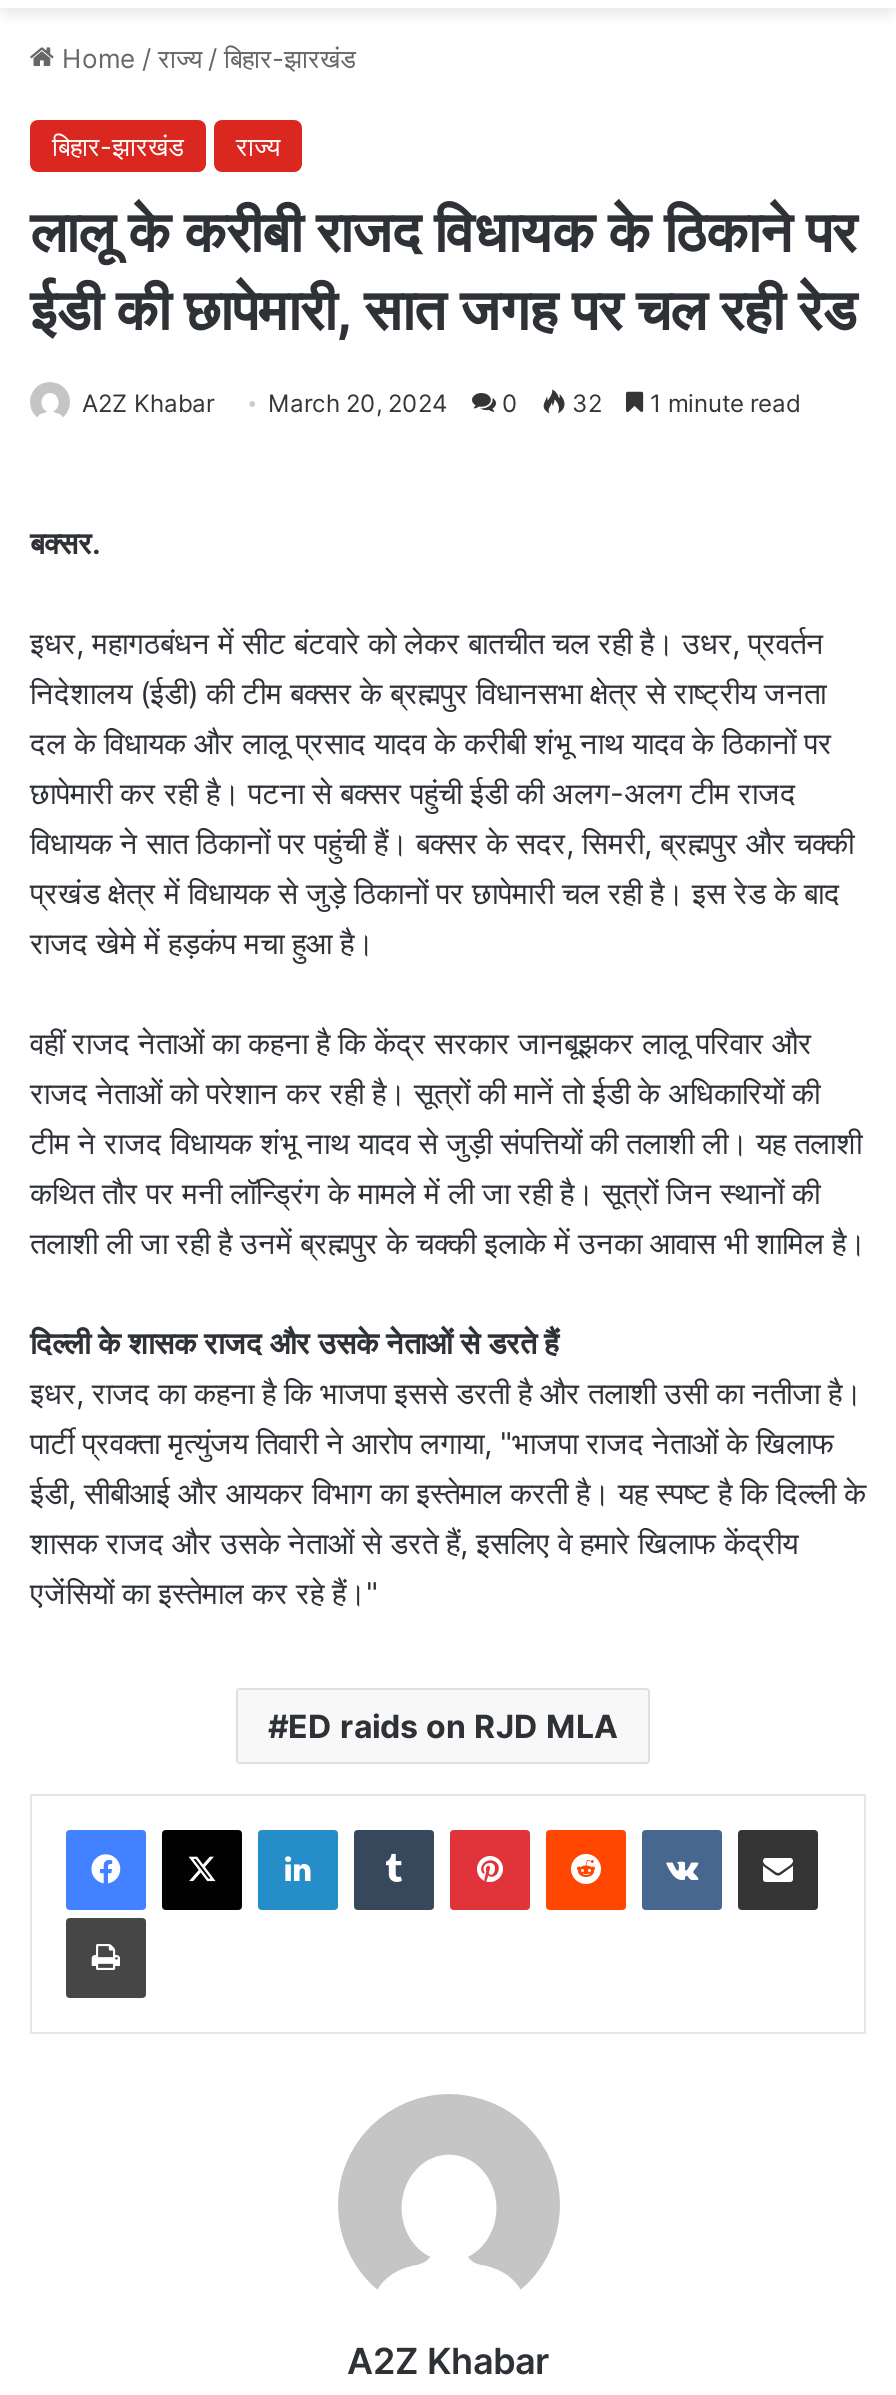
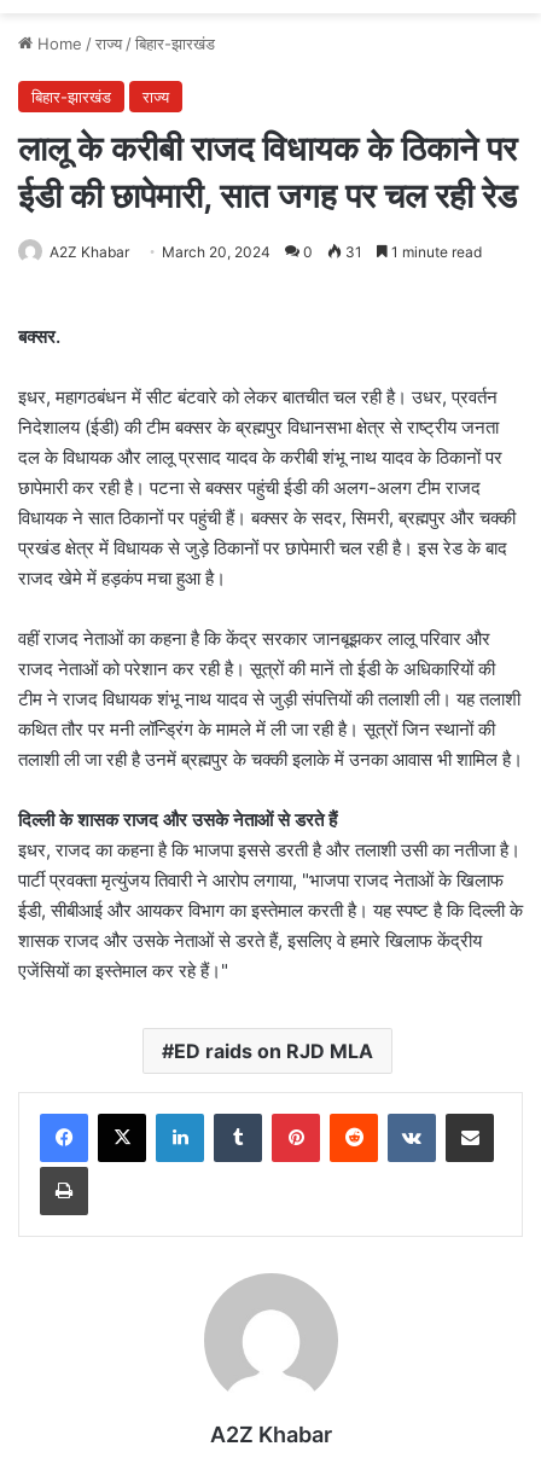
[82,389,800,419] A2Z Khabar March 20, 2024 0 32 1 minute read -> [50,243,482,261] A2Z Khabar March 20, 2024 0 31 1 minute read

